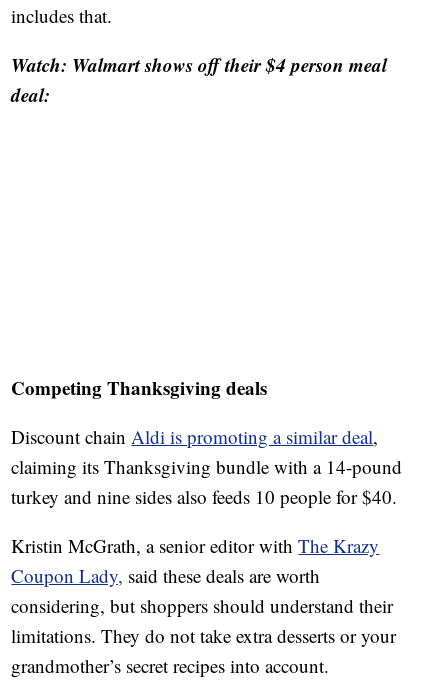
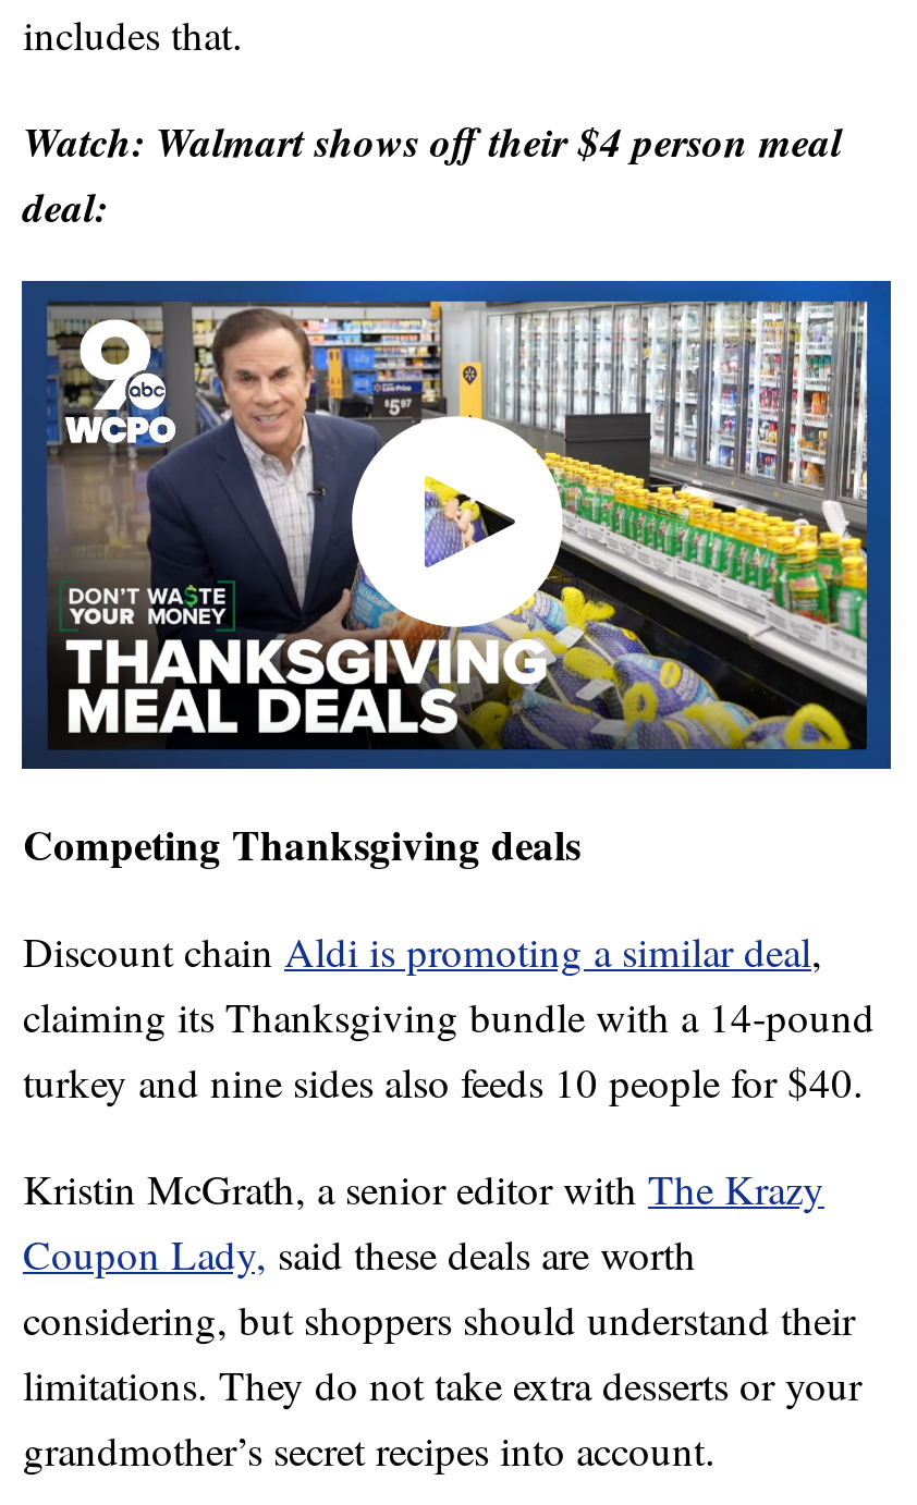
none -> [20,279,893,771] [image]

